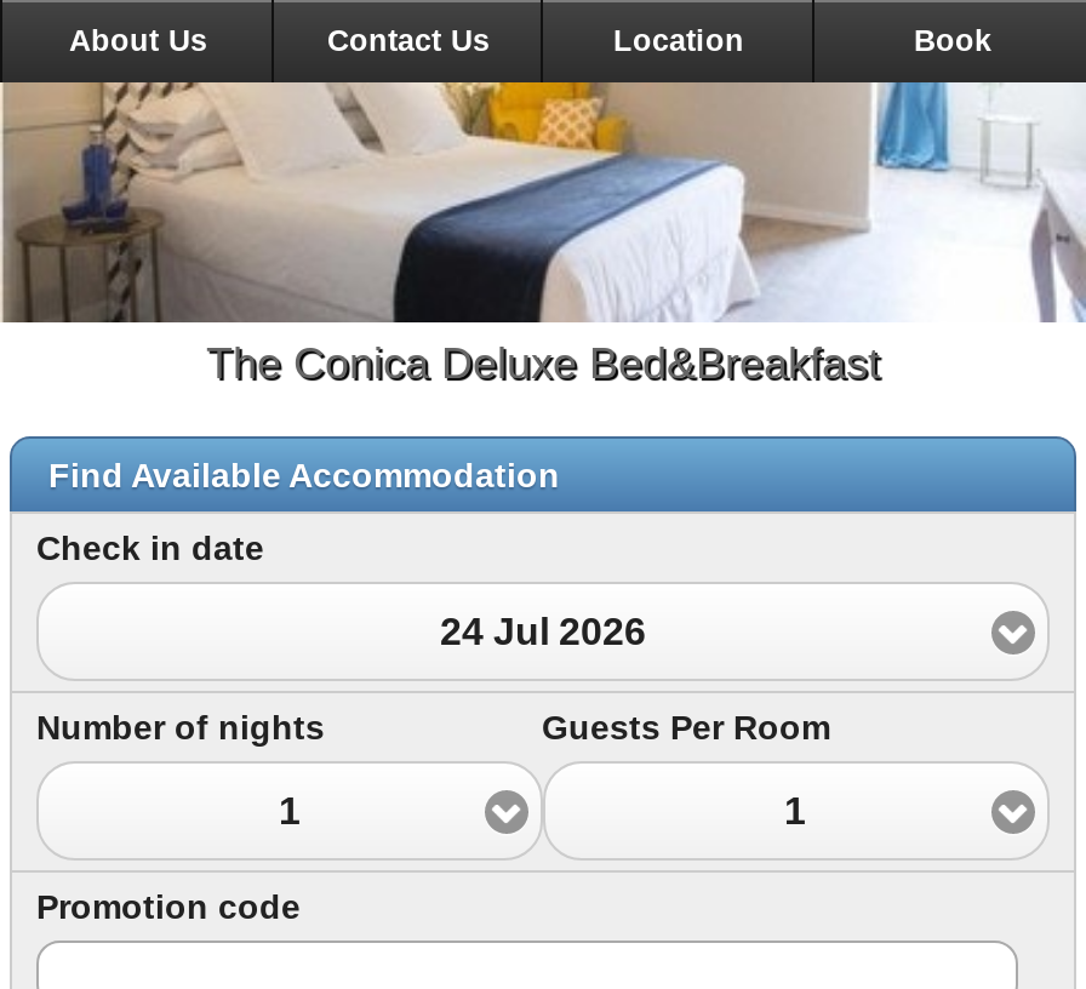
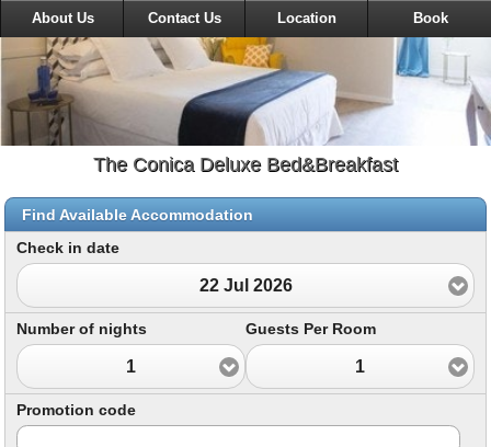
[440,611,646,652] 24 Jul 2026 -> [199,276,292,295] 22 Jul 2026

